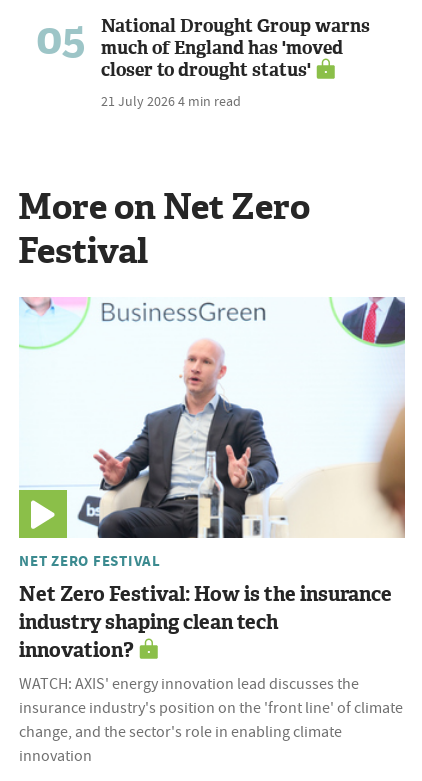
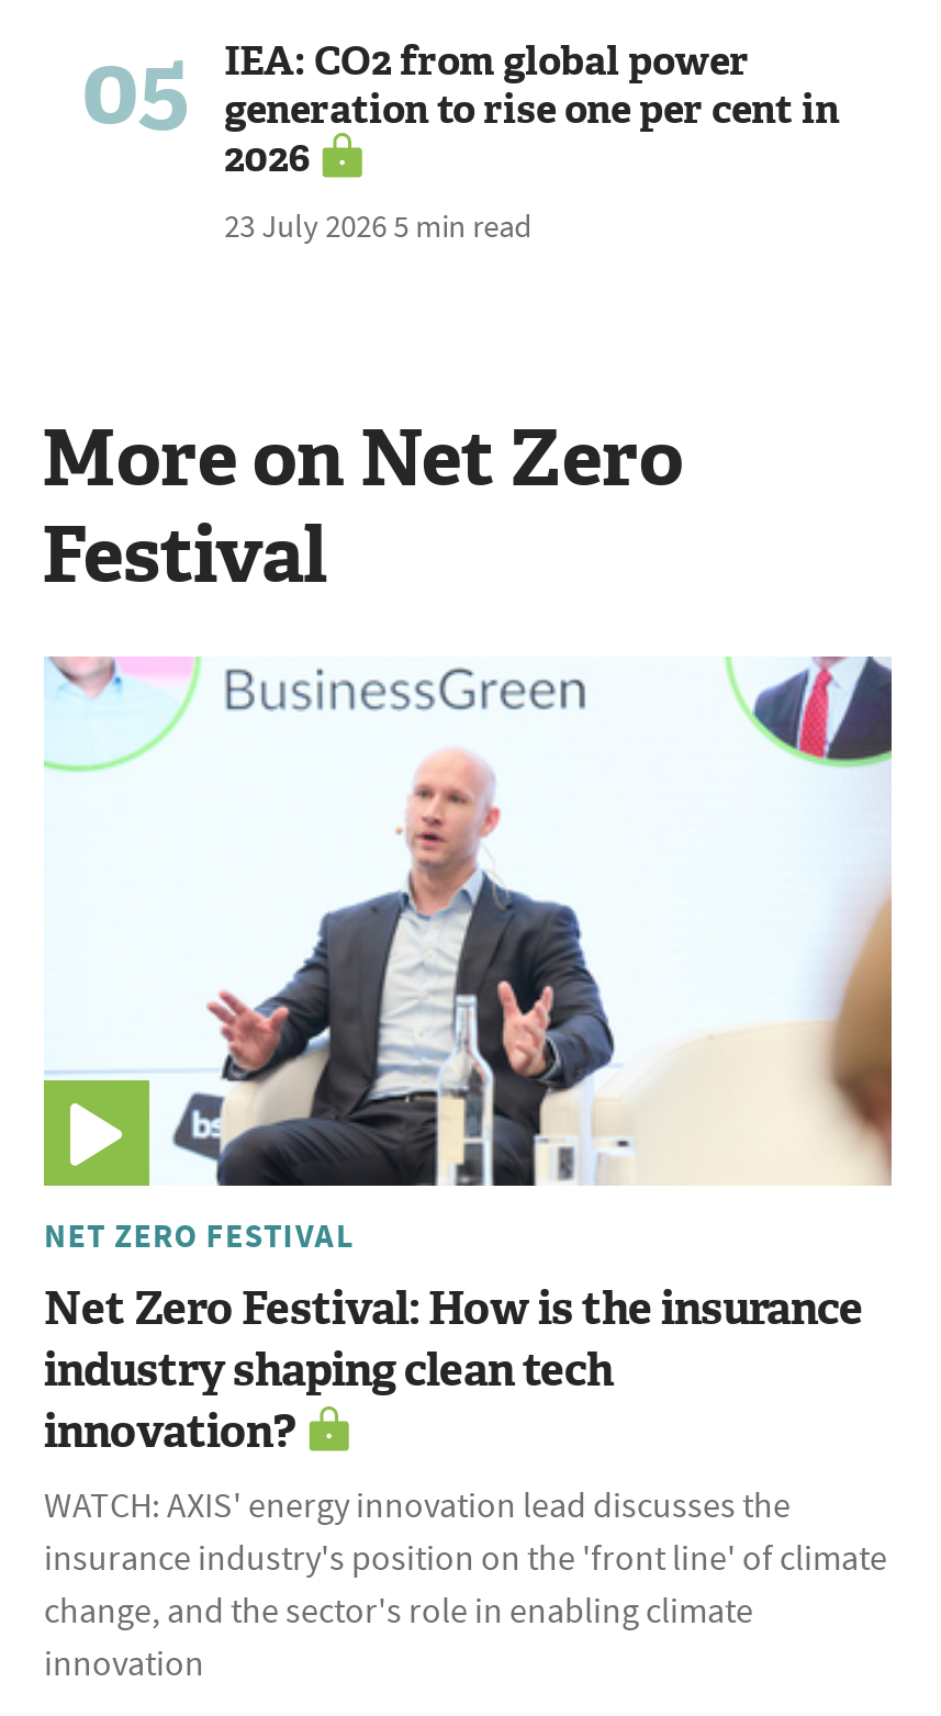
[101,14,370,110] National Drought Group warns | much of England has 'moved | closer to drought status' | 21 July 2026 4 min read -> [224,34,839,245] IEA: CO2 from global power | generation to rise one per cent in | 2026 | 23 July 2026 5 min read

